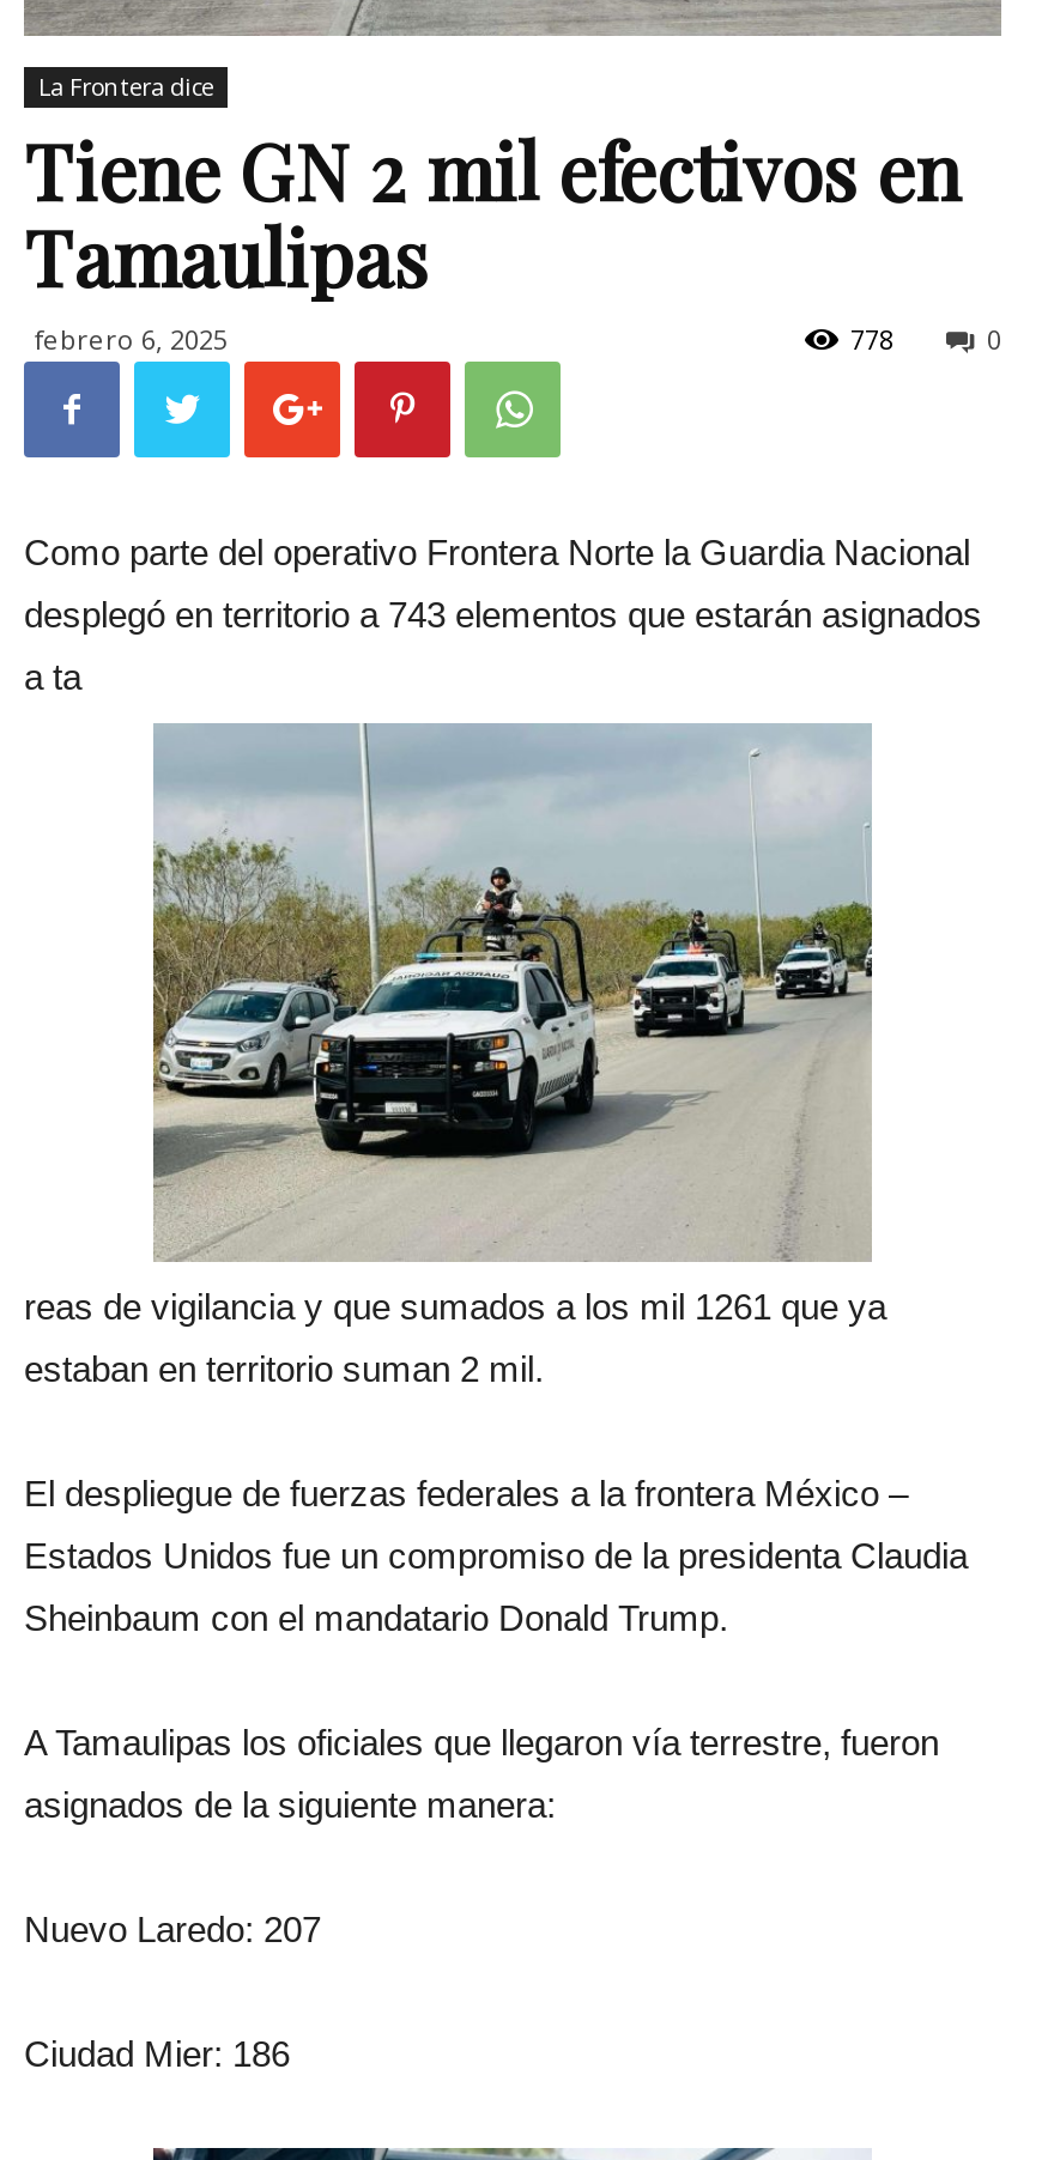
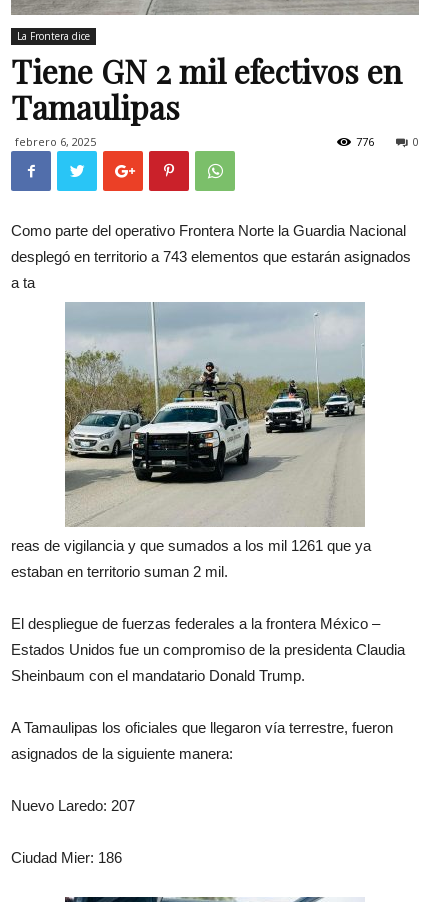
[850,321,893,357] 778 -> [356,134,374,149] 776

